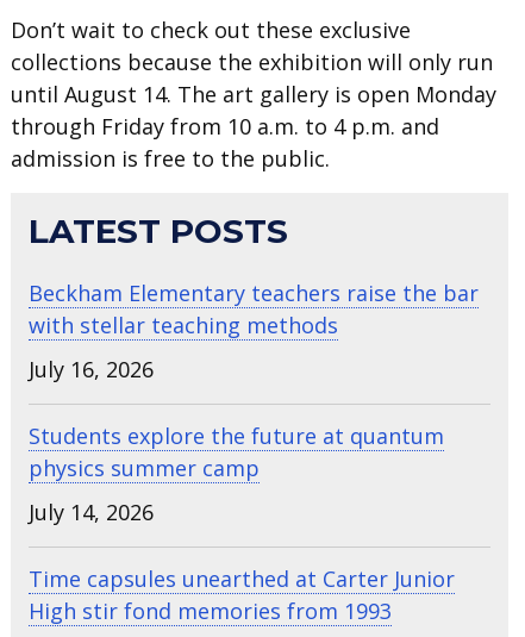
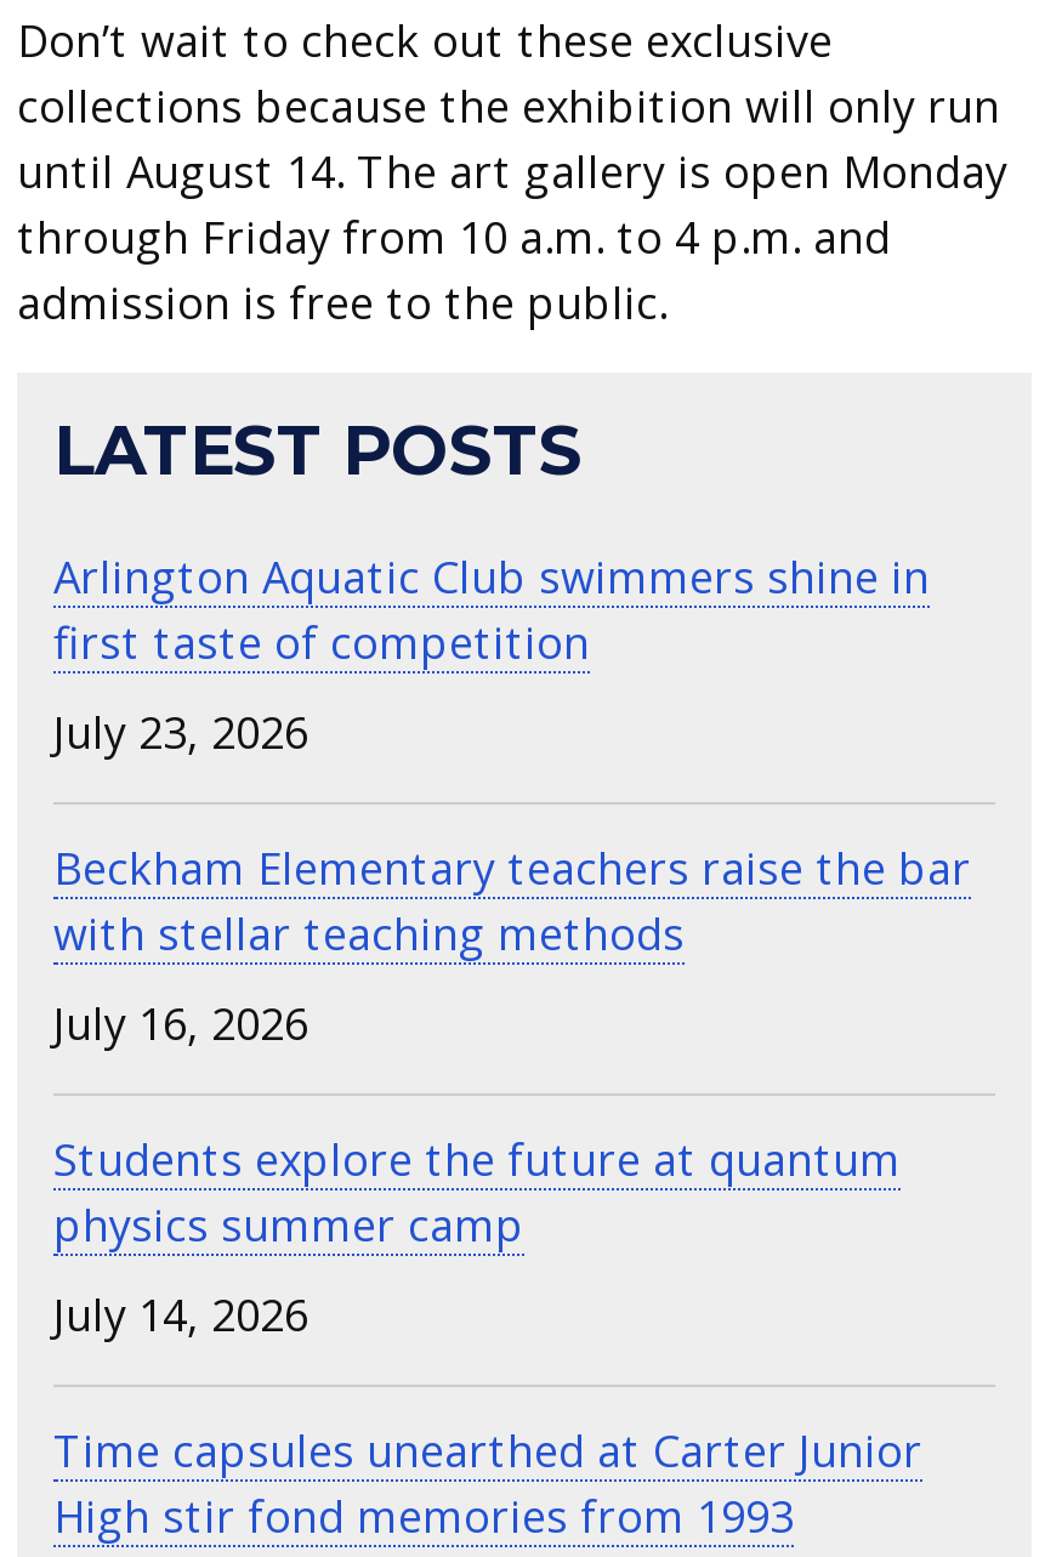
none -> [53,548,930,761] Arlington Aquatic Club swimmers shine in | first taste of competition | July 23, 2026

